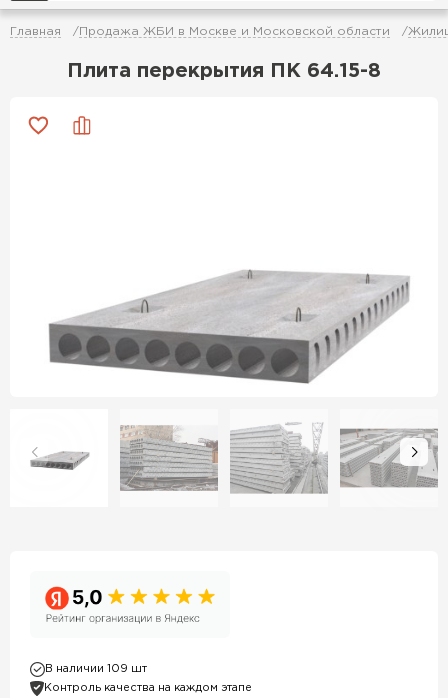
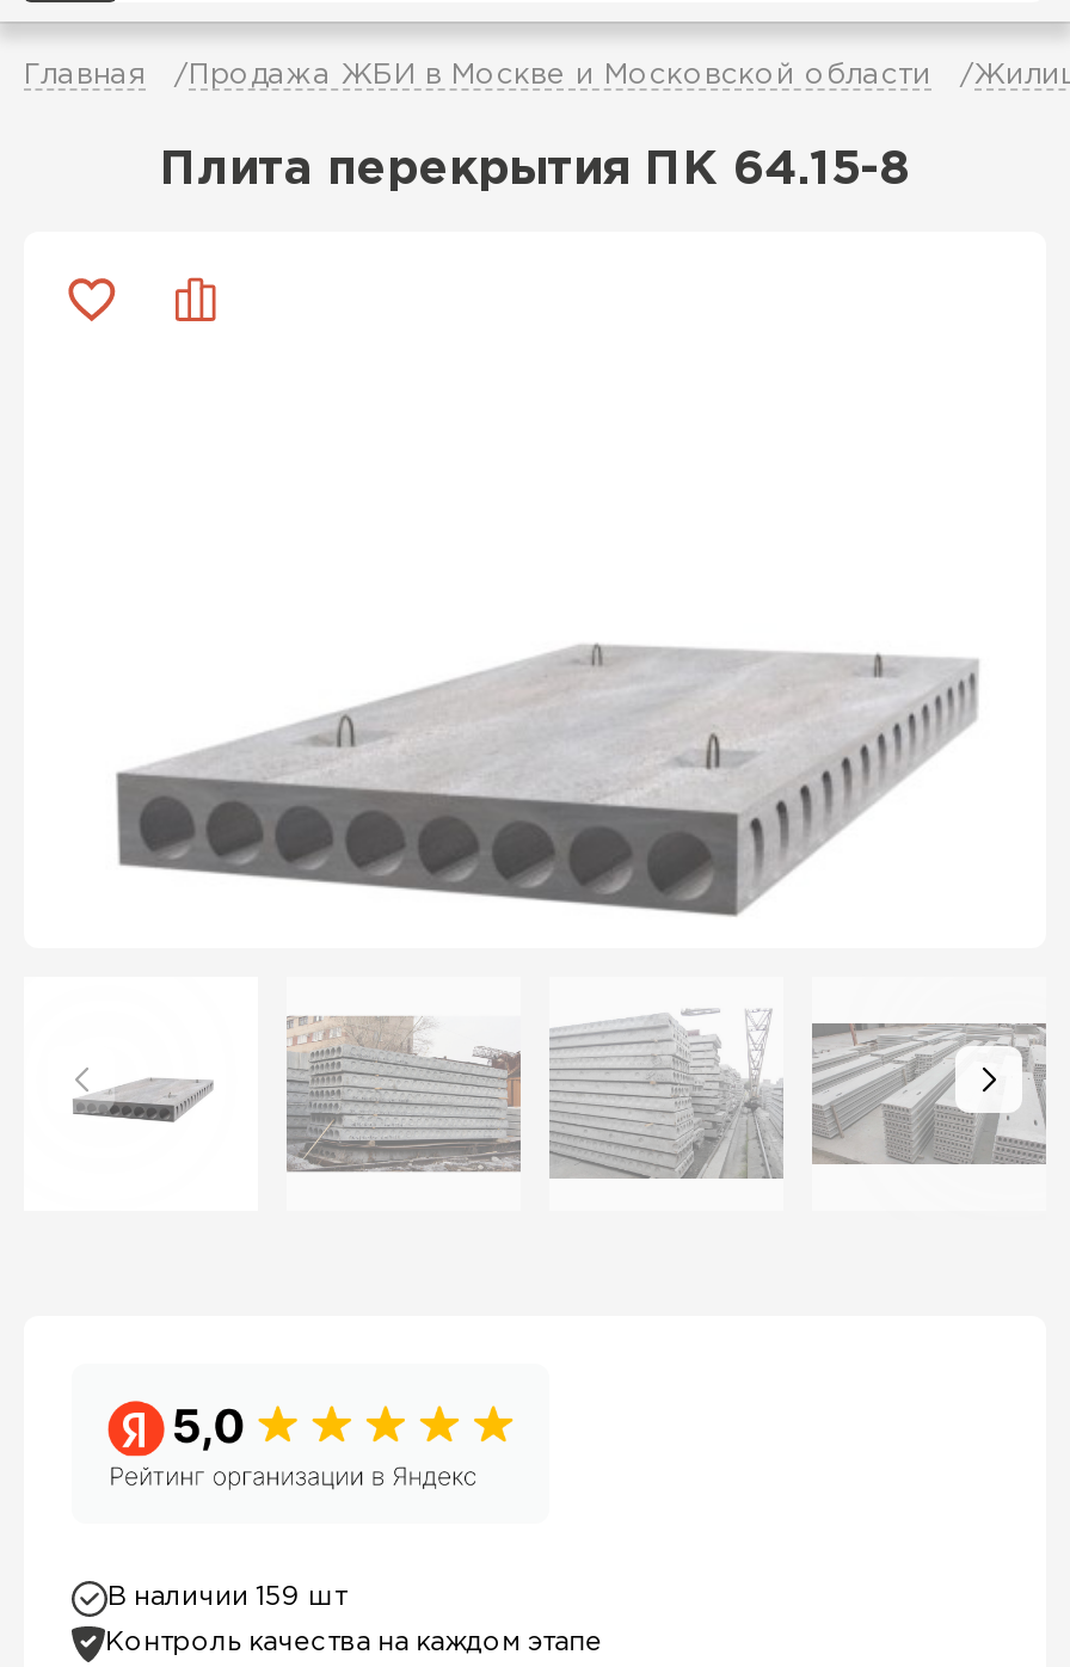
[45,664,147,674] В наличии 109 шт -> [107,1587,346,1611] В наличии 159 шт

